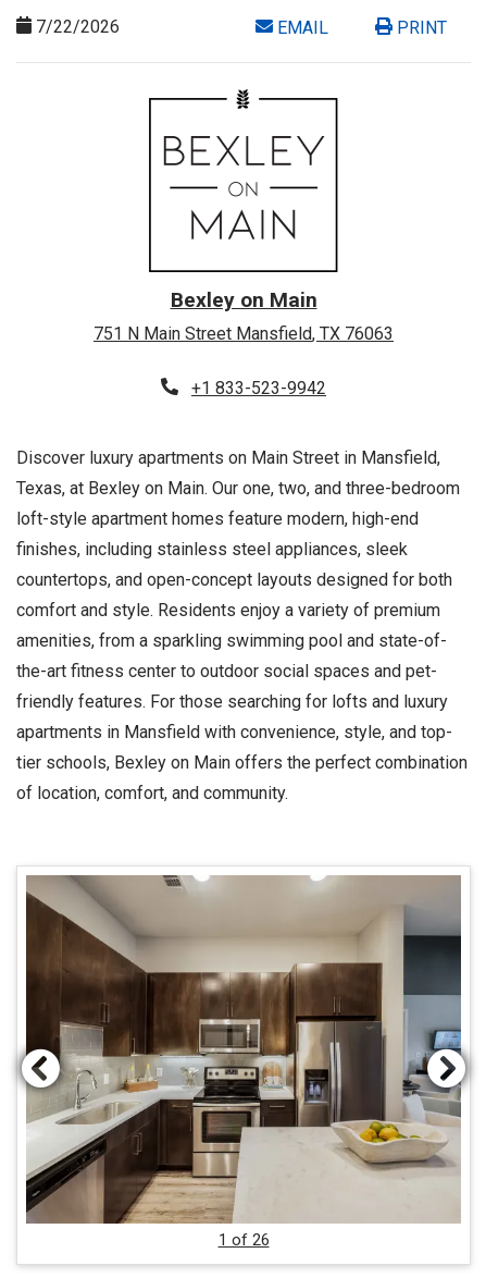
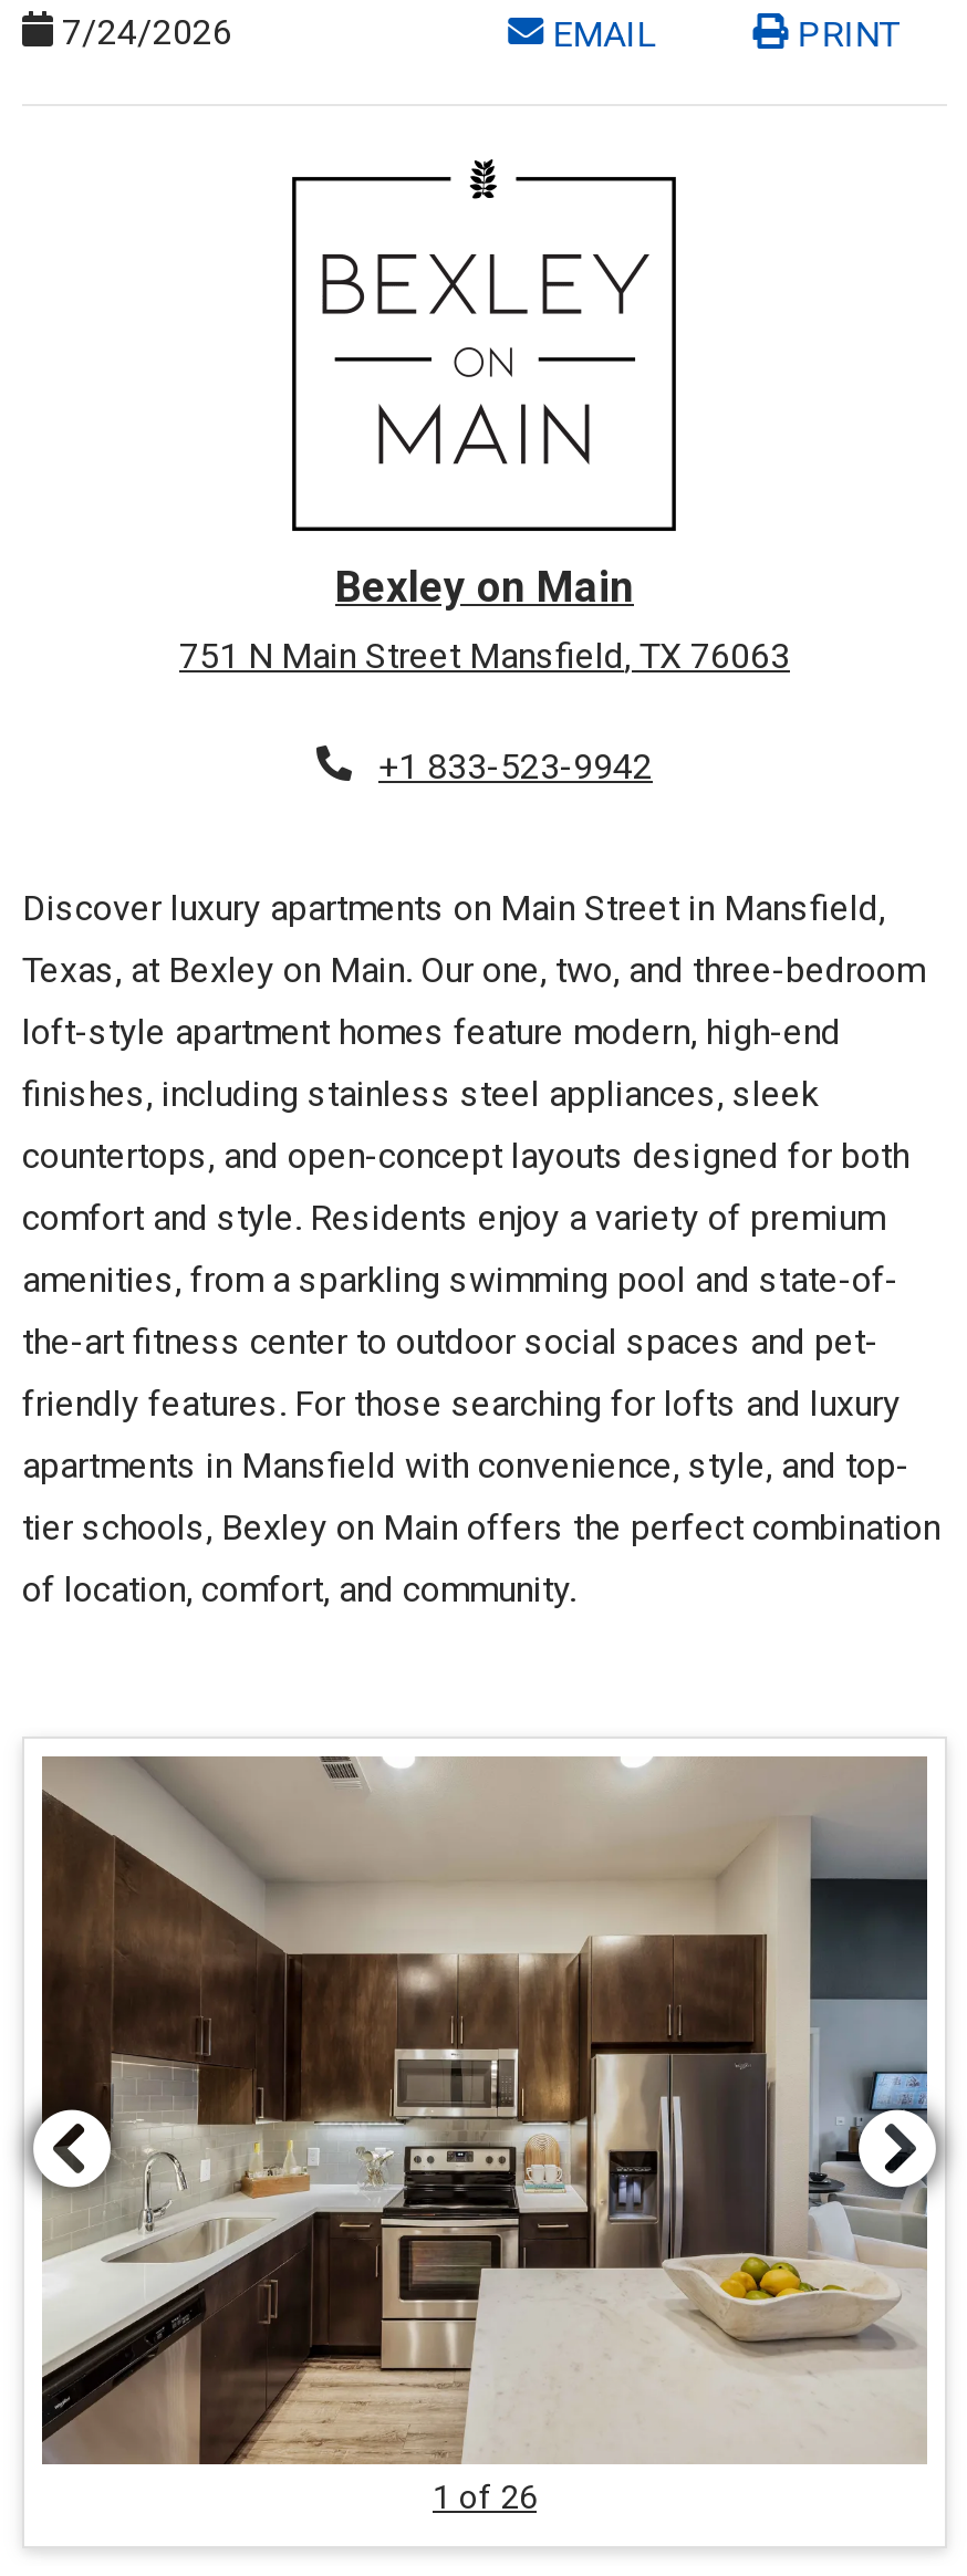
[36,16,120,37] 7/22/2026 -> [62,11,232,53] 7/24/2026

